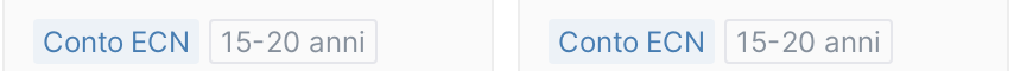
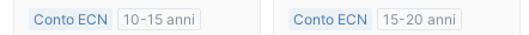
[43,24,366,59] Conto ECN 15-20 anni -> [34,10,195,28] Conto ECN 10-15 anni

